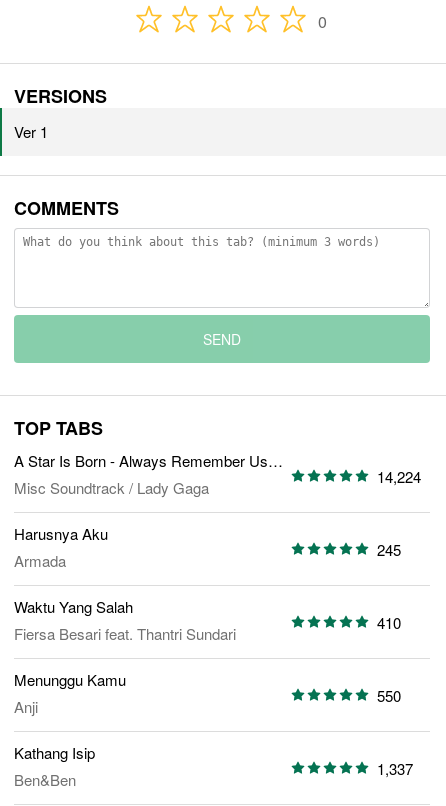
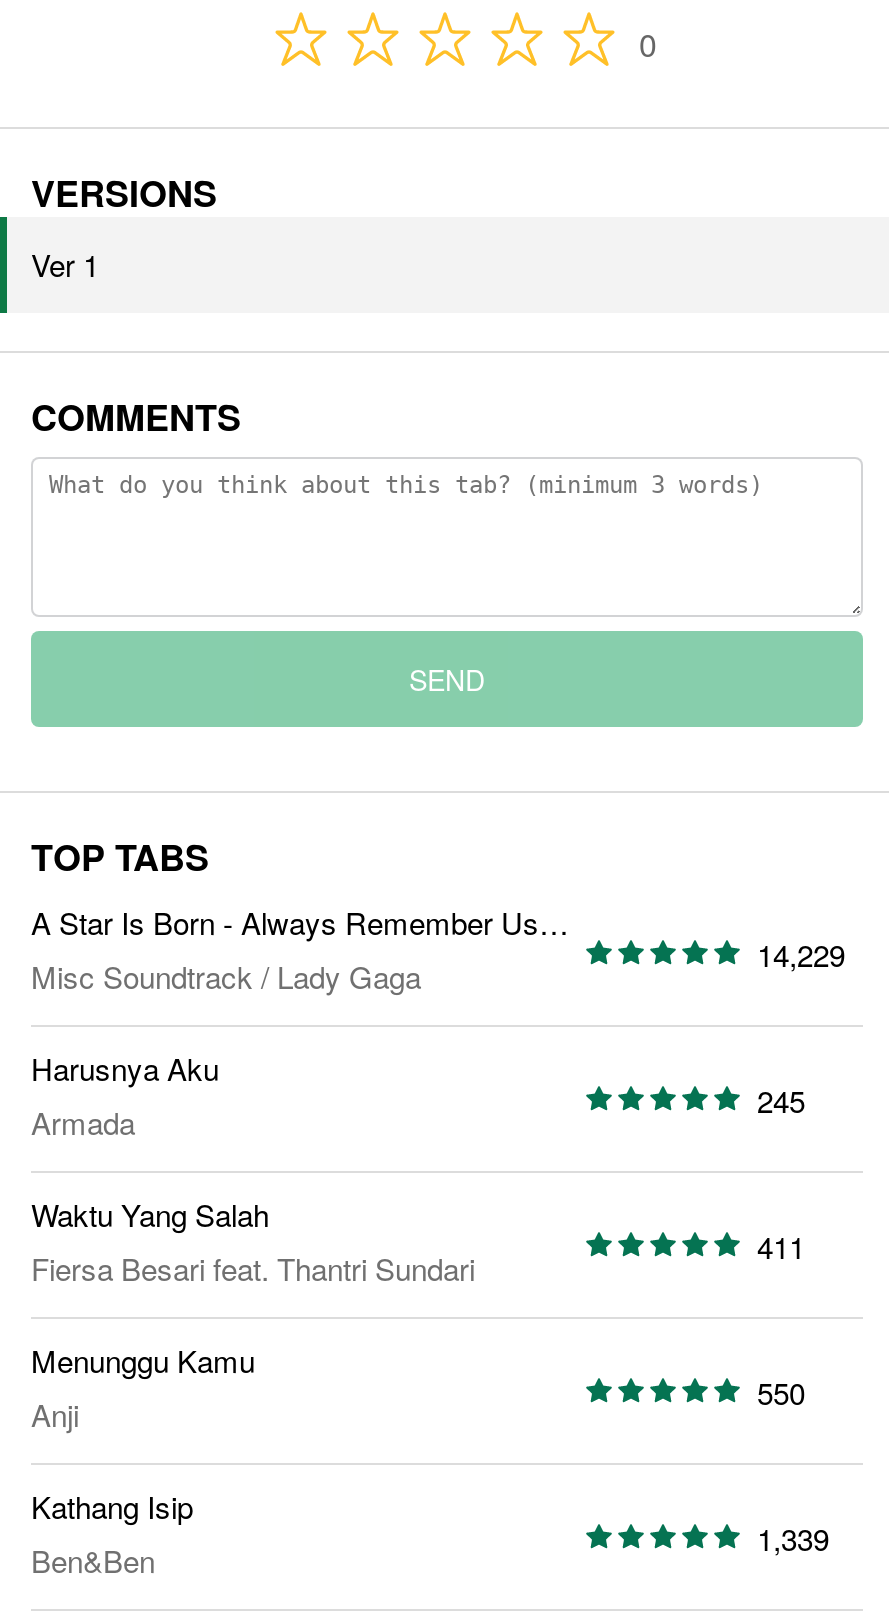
[377,466,421,487] 14,224 -> [757,932,845,974] 14,229
[377,612,401,633] 410 -> [757,1224,805,1266] 411
[377,758,413,779] 1,337 -> [757,1516,829,1558] 1,339

